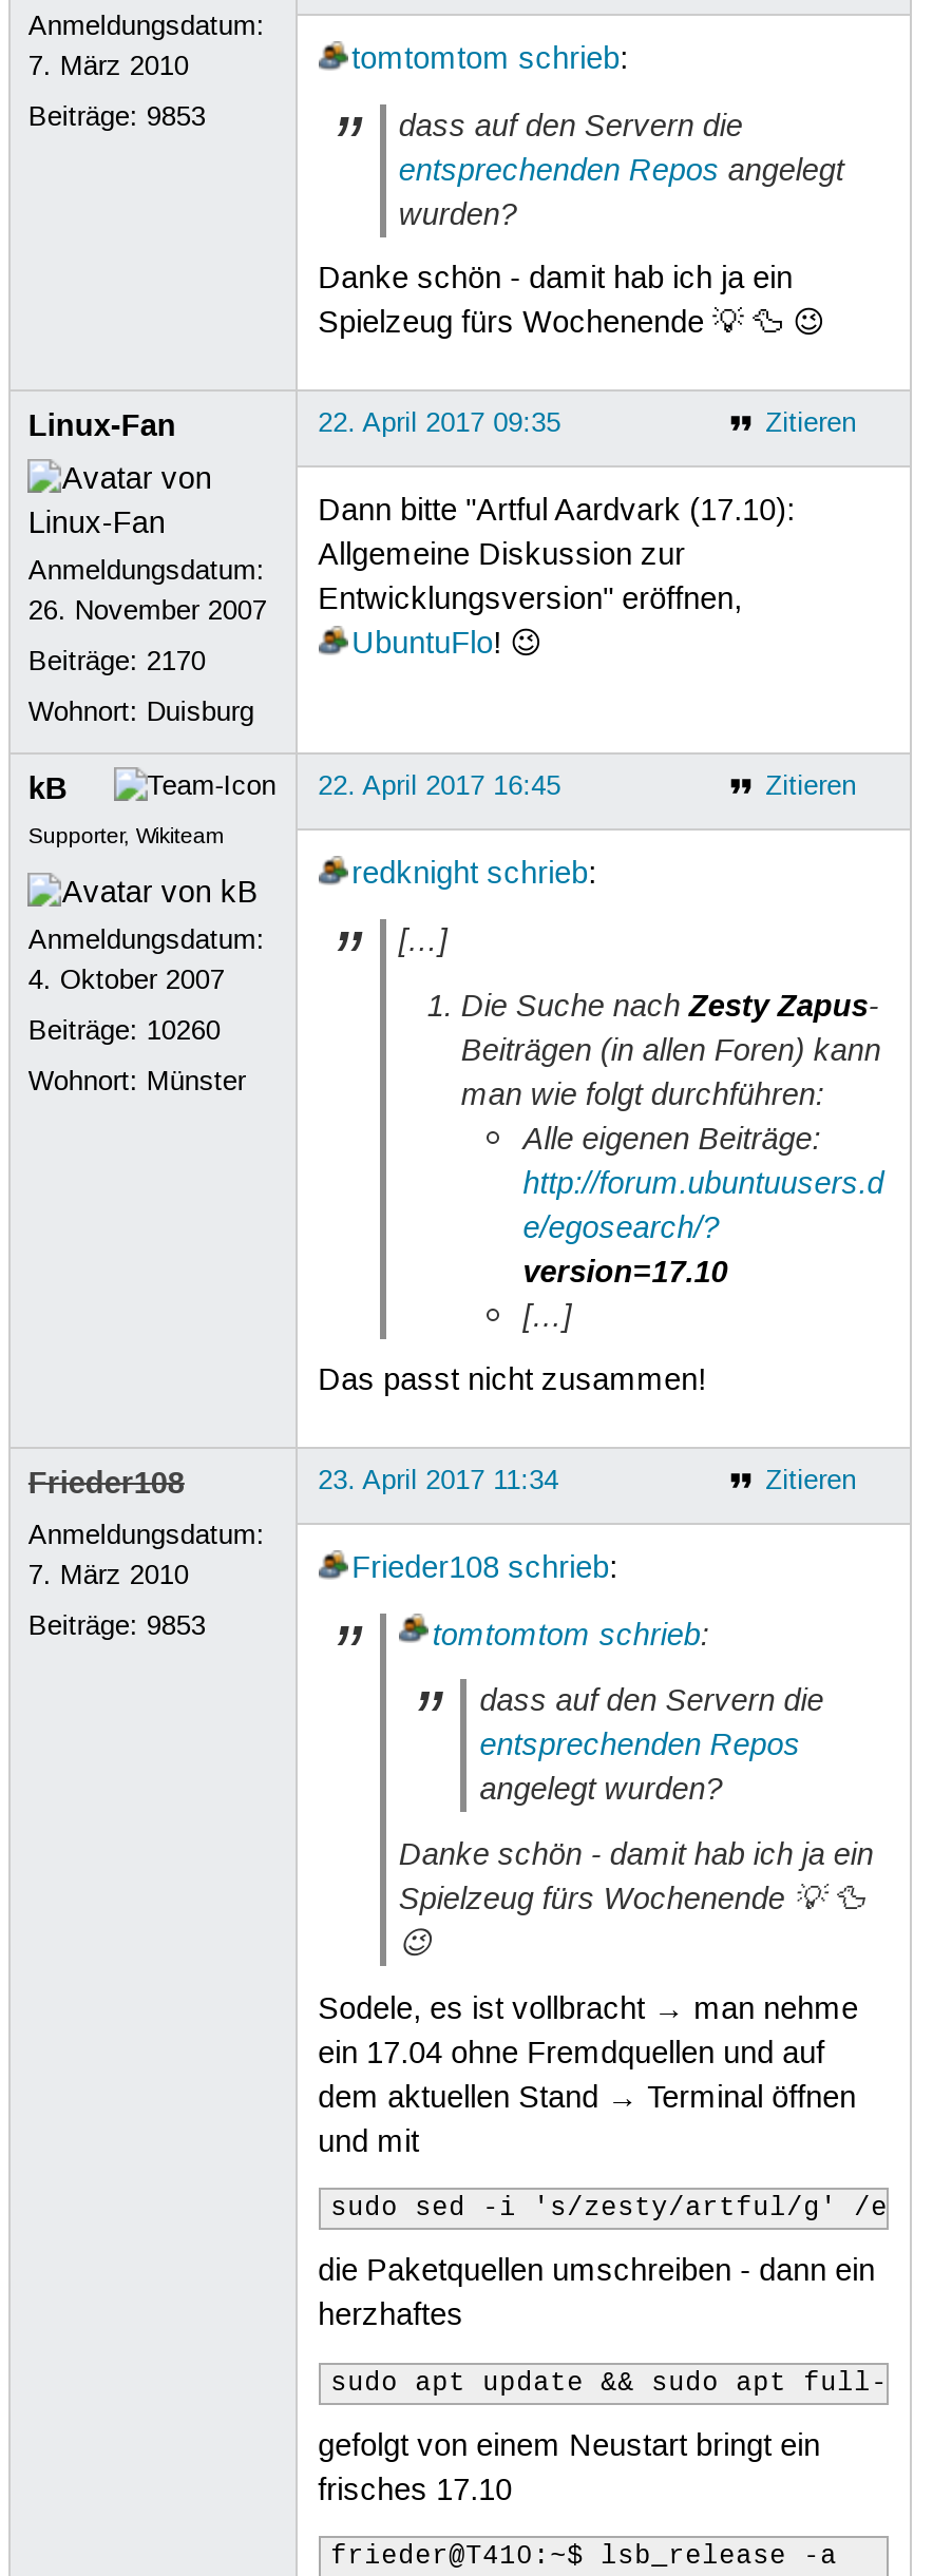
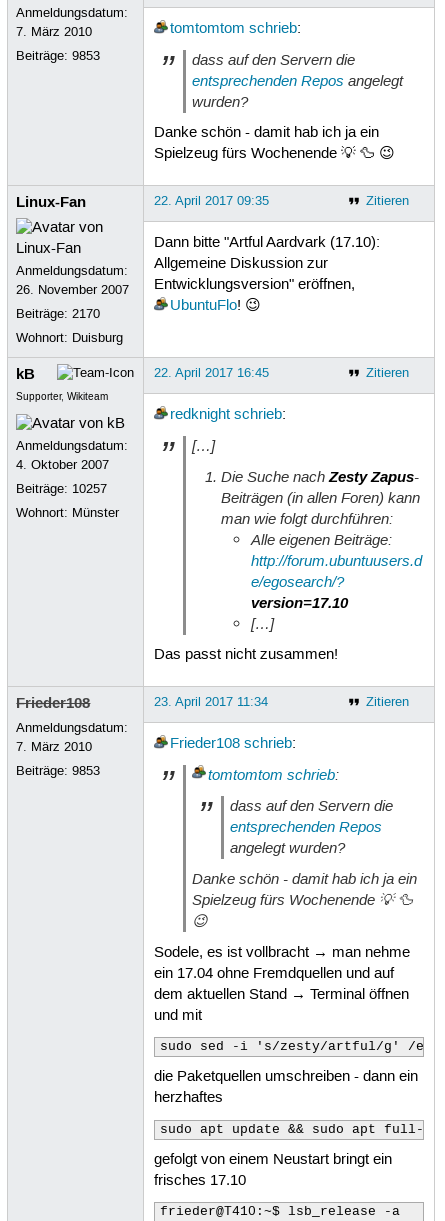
[28,1015,220,1048] Beiträge: 10260 -> [16,481,107,497] Beiträge: 10257

